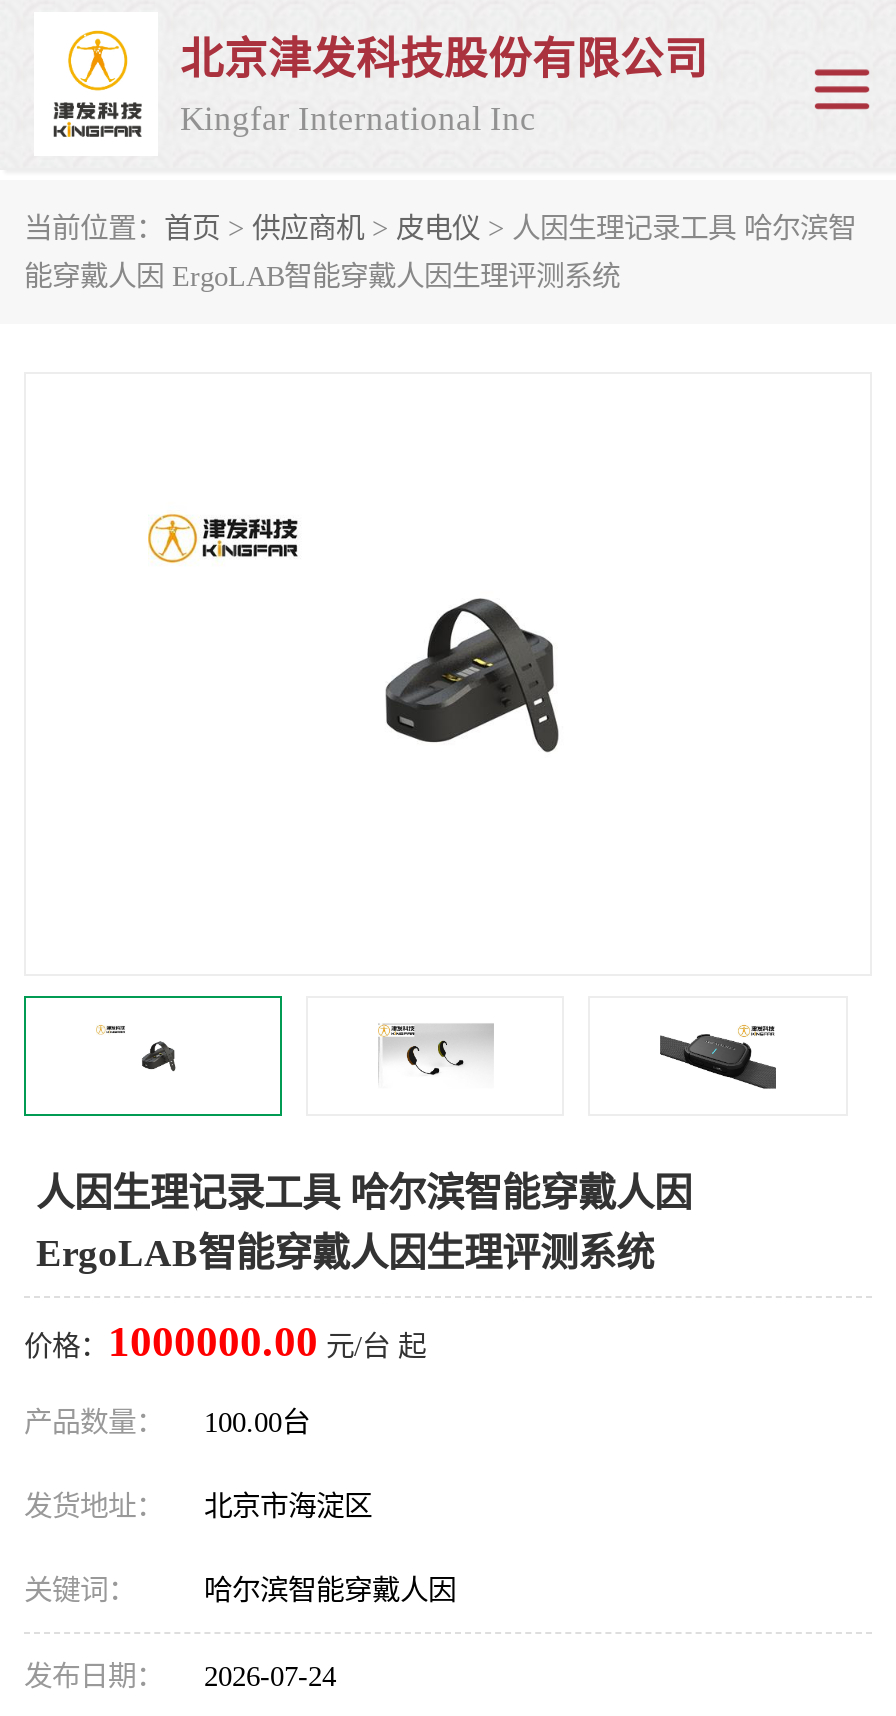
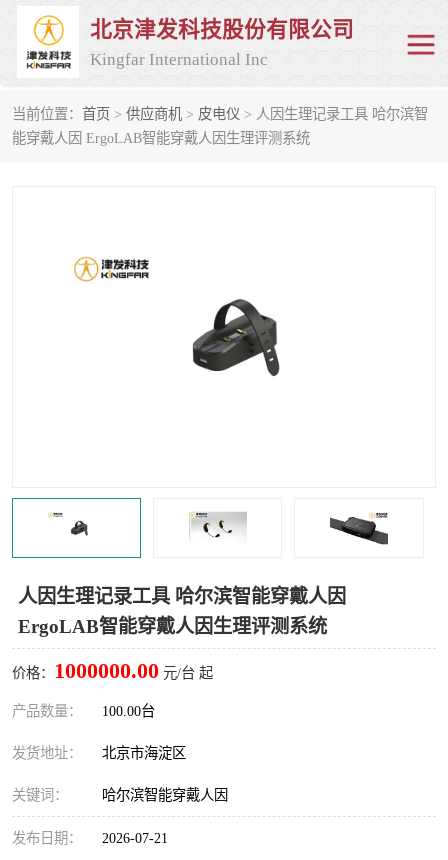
[24,1660,336,1692] 发布日期： 2026-07-24 -> [12,830,168,846] 发布日期： 2026-07-21

